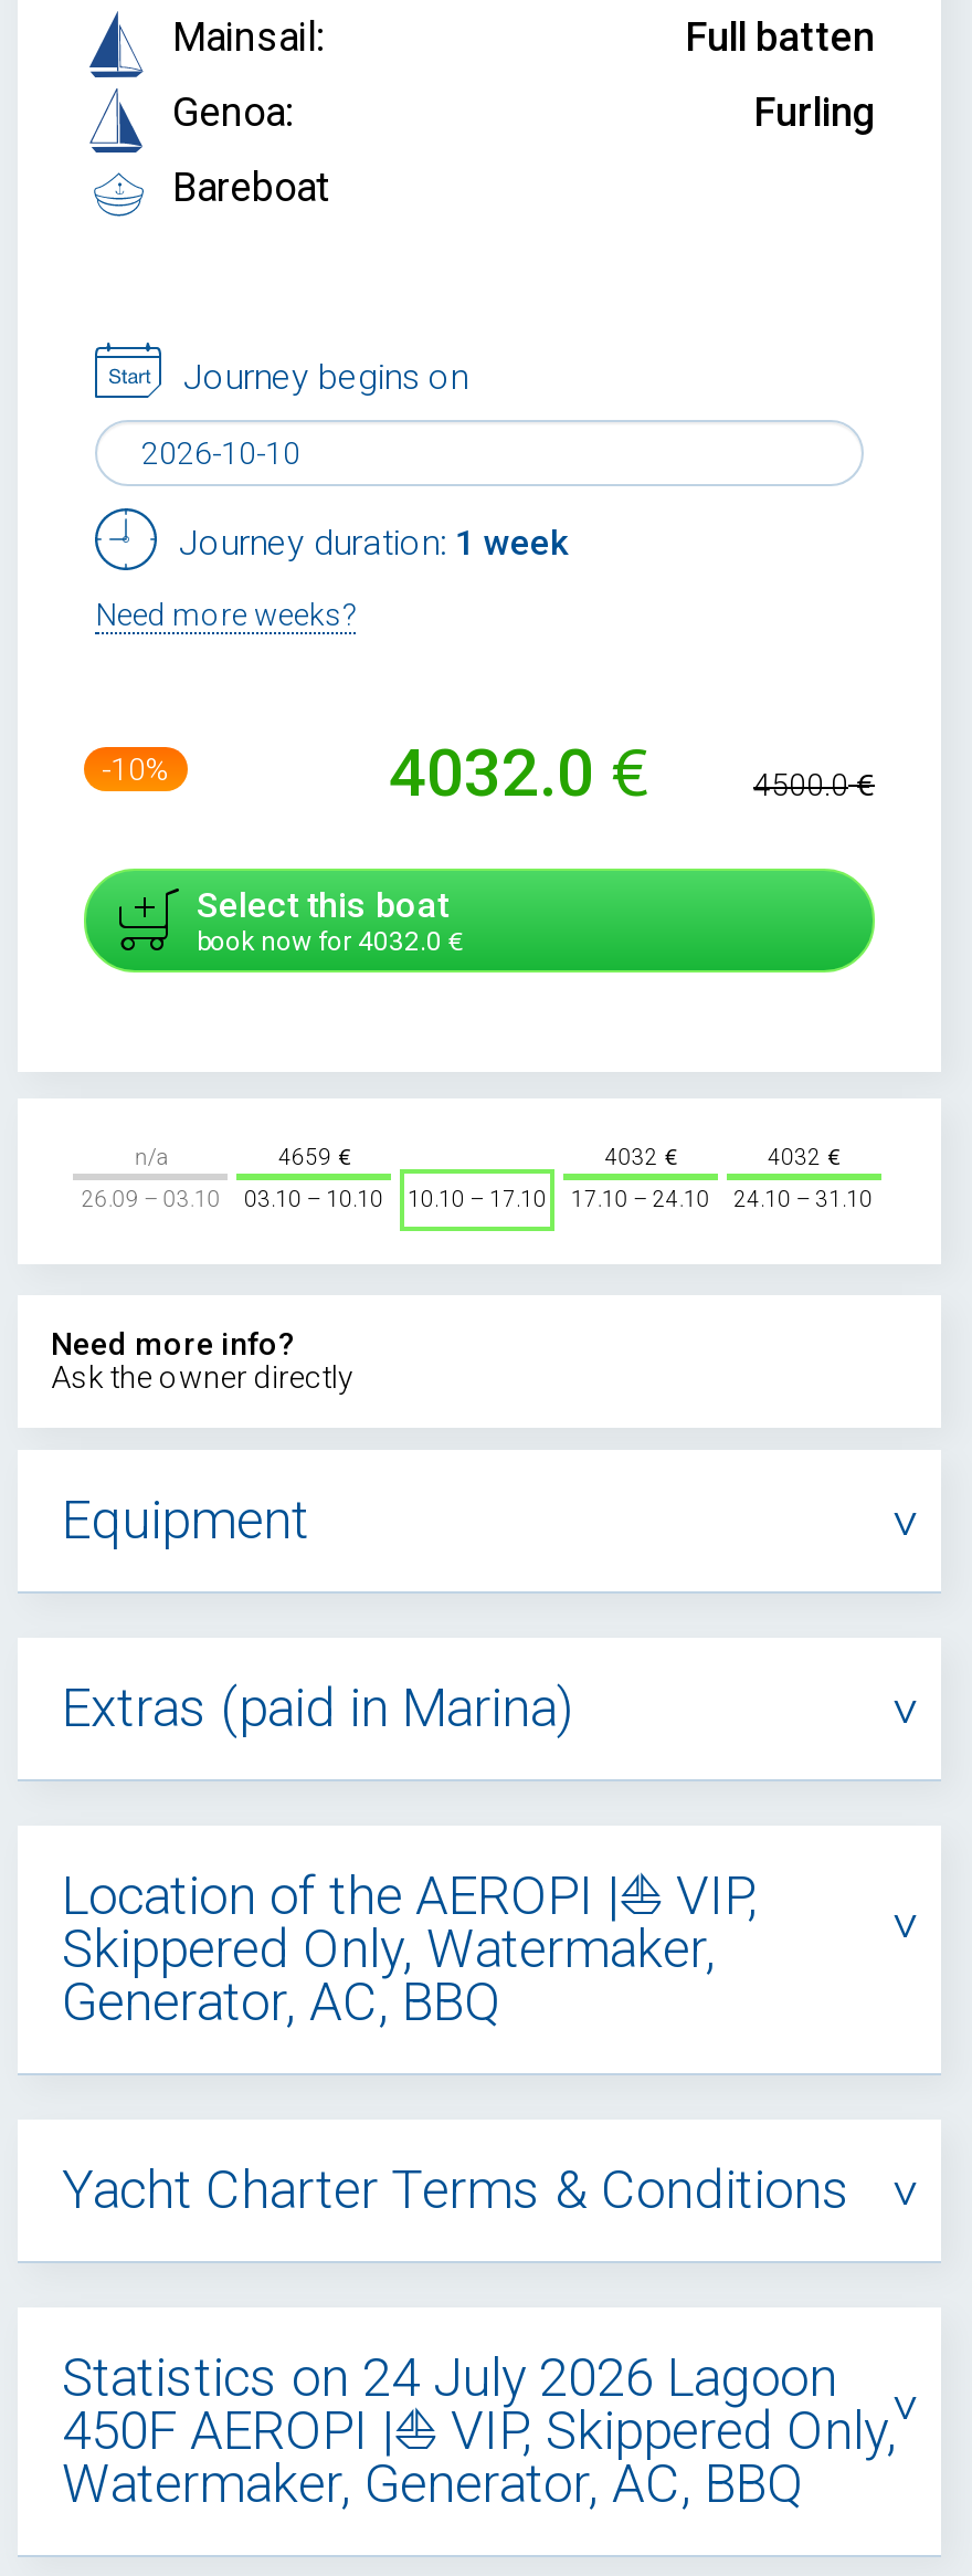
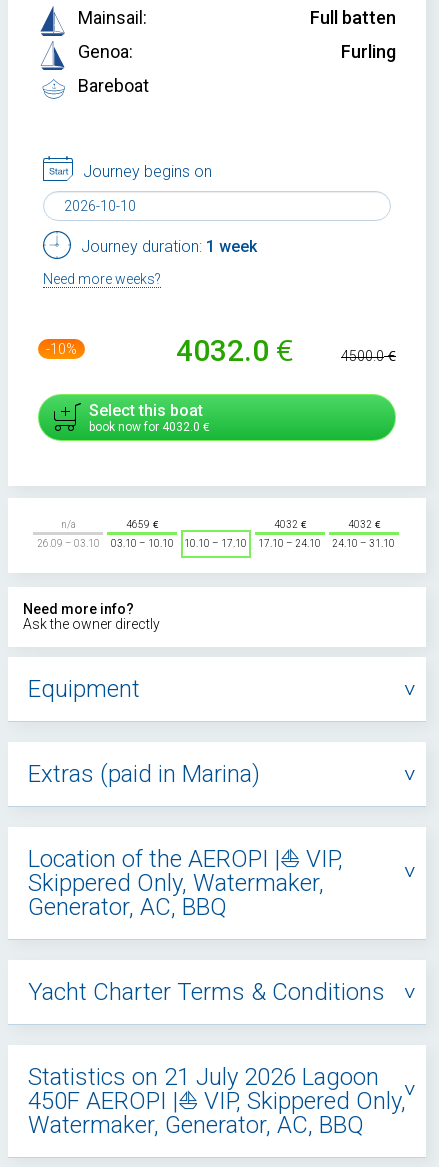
[62,2347,837,2409] Statistics on 24 July 2026 Lagoon -> [28,1063,379,1091] Statistics on 21 July 2026 Lagoon

